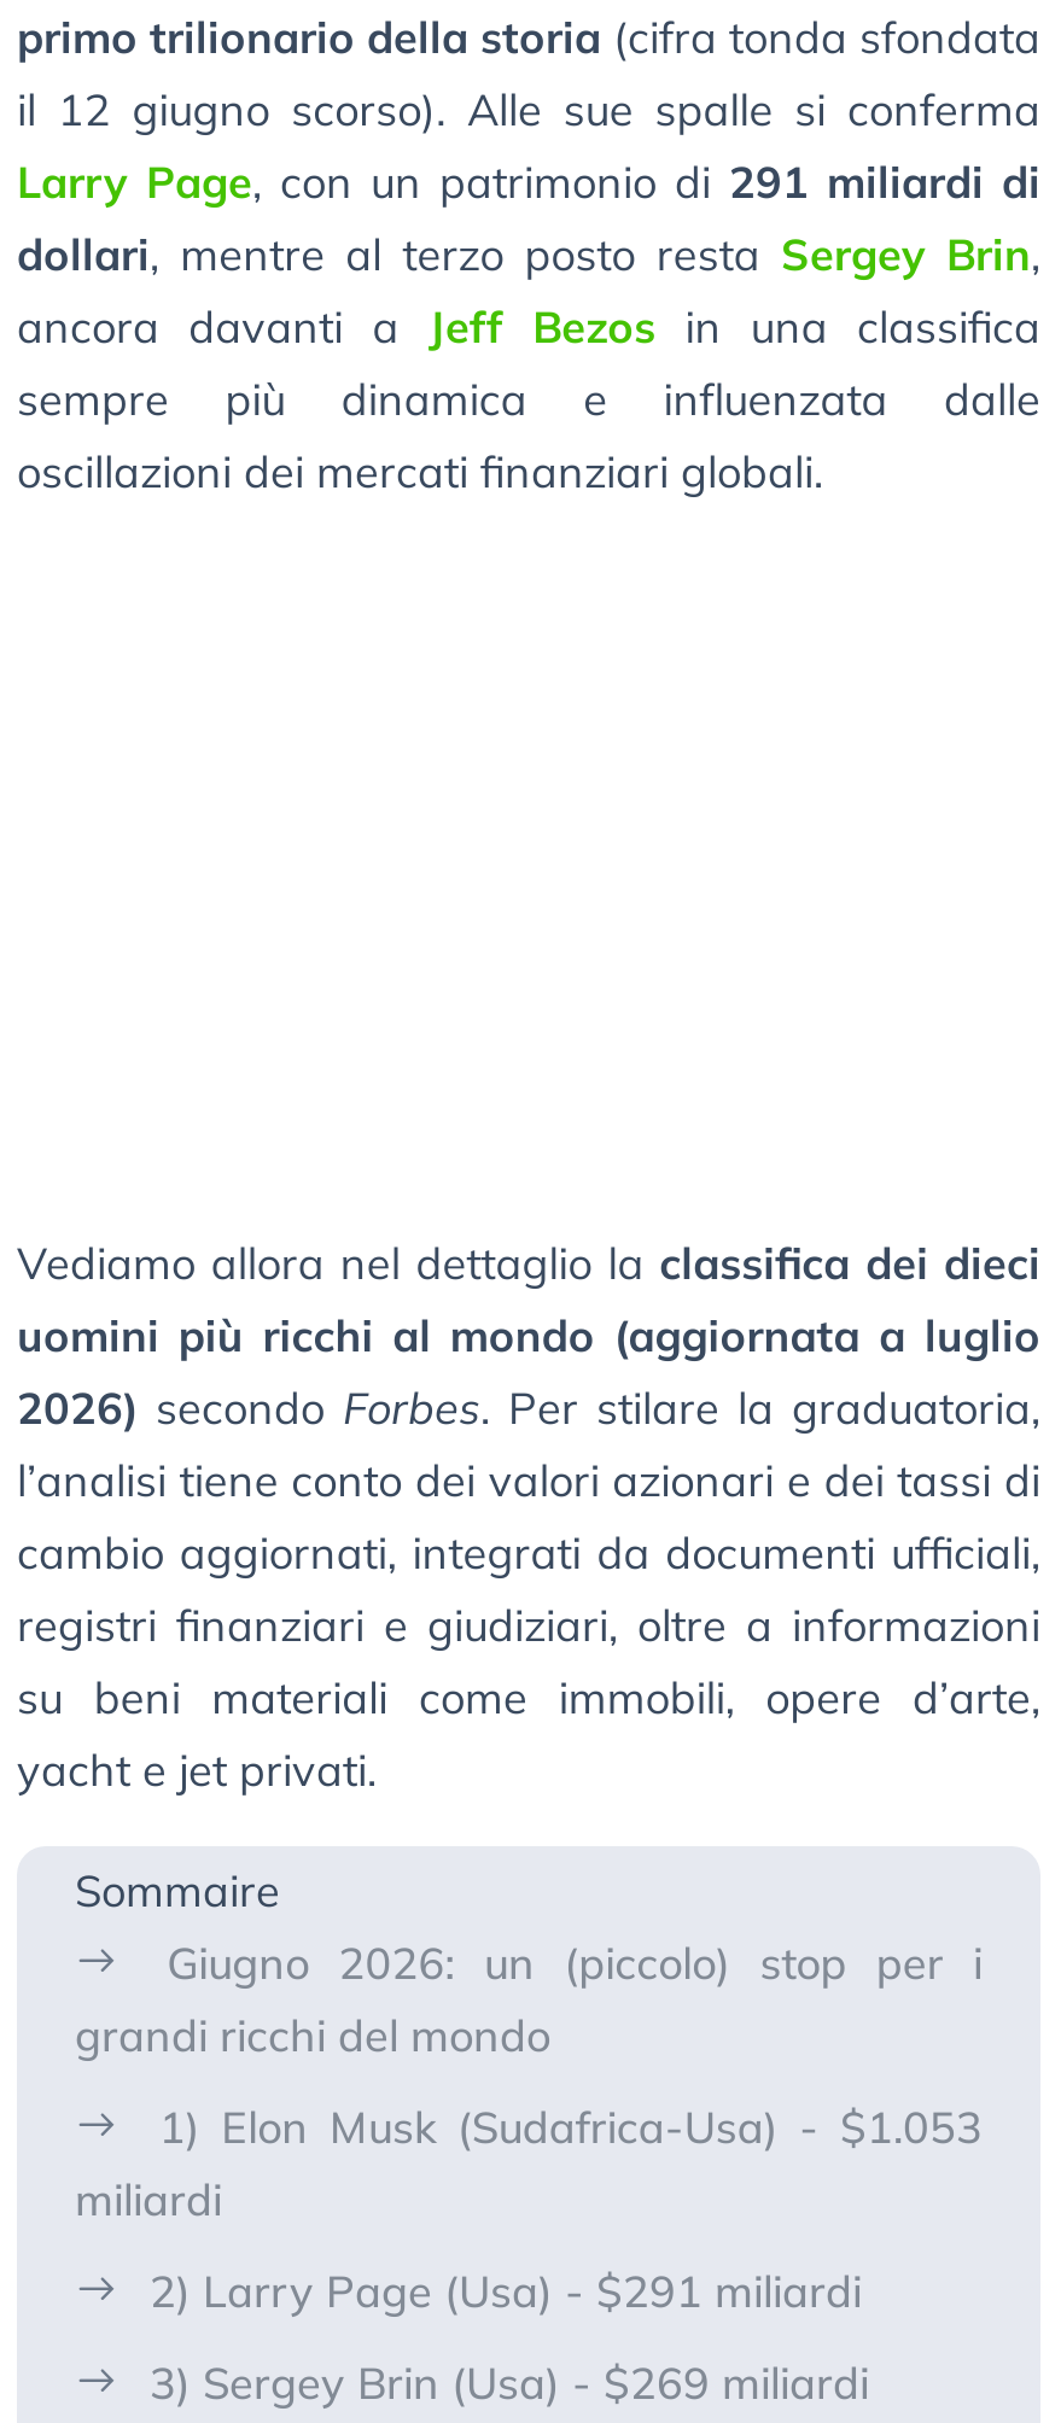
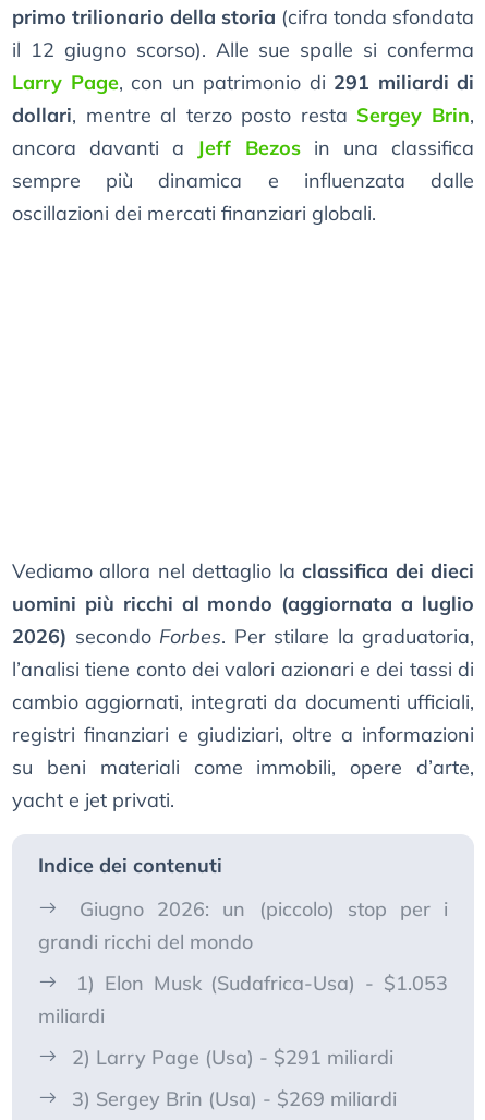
[75,1863,280,1919] Sommaire -> [38,853,222,878] Indice dei contenuti

